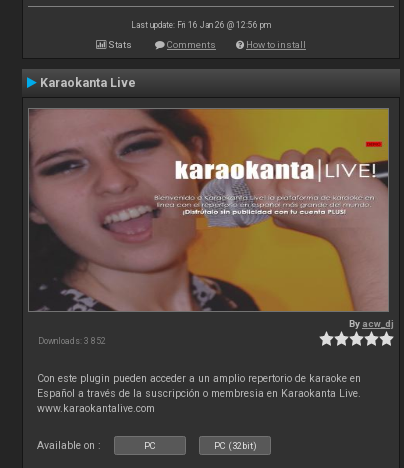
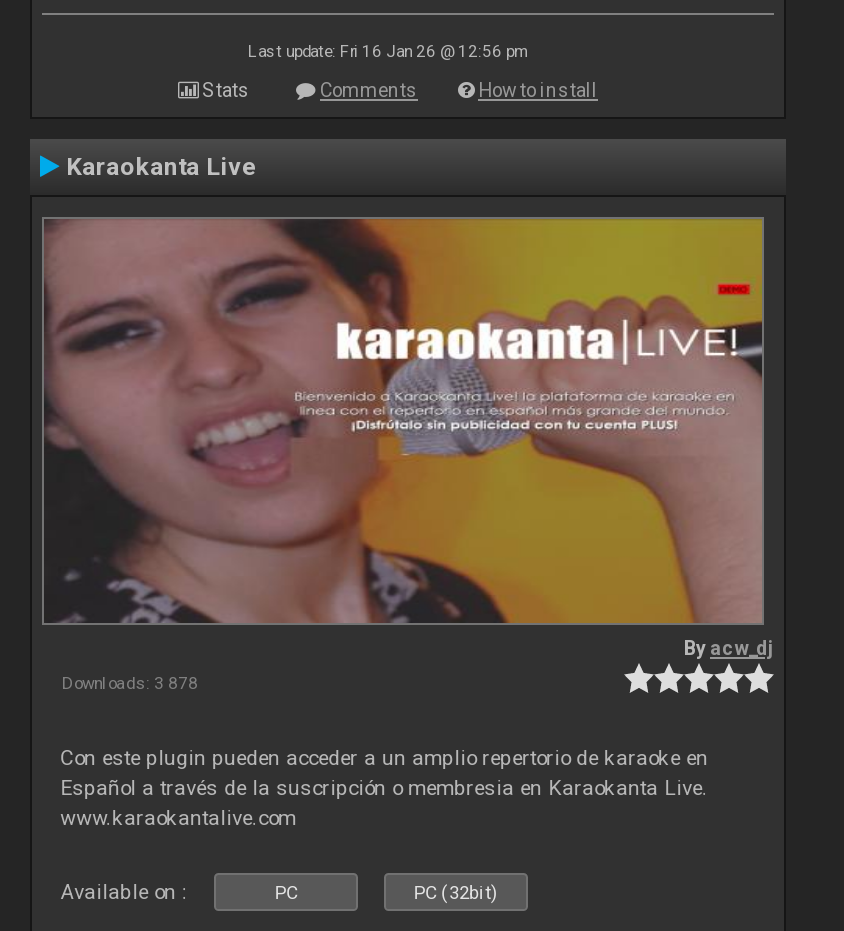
[38,336,106,346] Downloads: 3 852 -> [62,672,198,692] Downloads: 3 878

